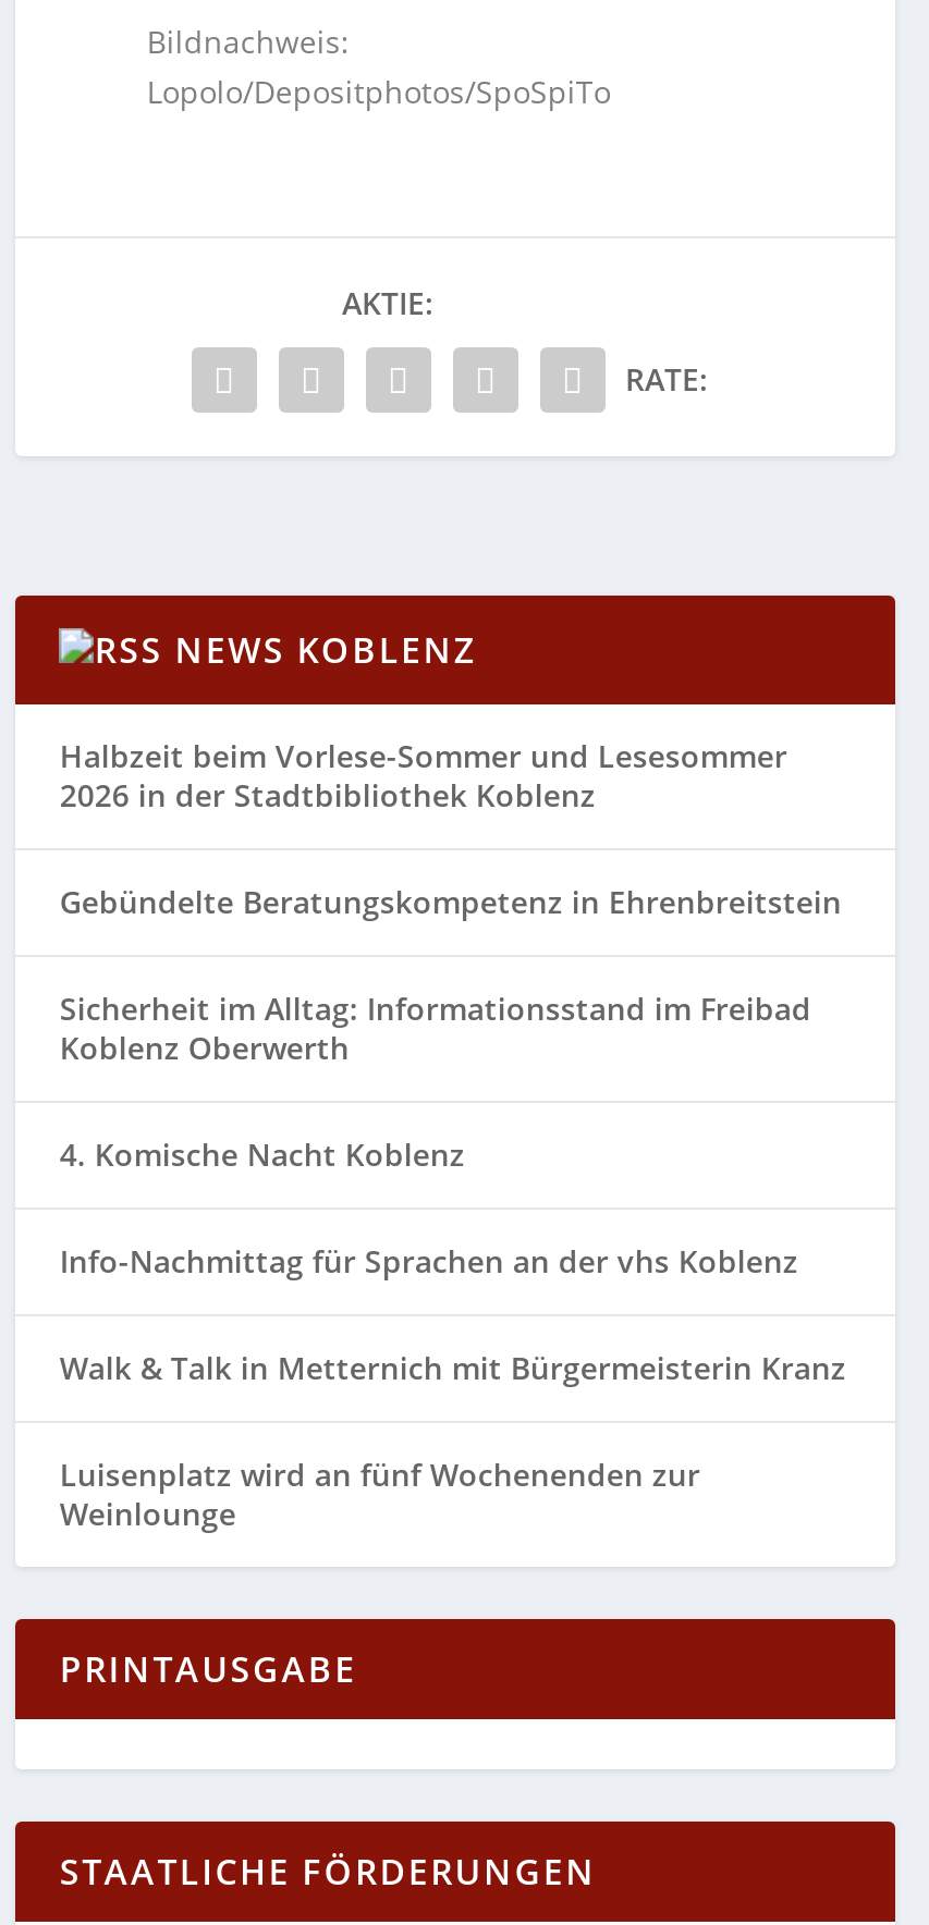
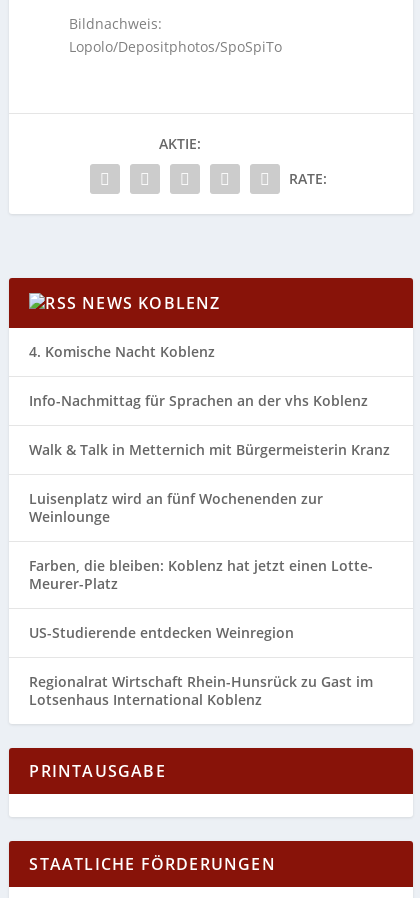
[60,736,842,1069] Halbzeit beim Vorlese-Sommer und Lesesommer | 2026 in der Stadtbibliothek Koblenz | Gebündelte Beratungskompetenz in Ehrenbreitstein | Sicherheit im Alltag: Informationsstand im Freibad | Koblenz Oberwerth -> none
moved [60,1135,846,1535] -> [29,342,390,526]: 4. Komische Nacht Koblenz | Info-Nachmittag für Sprachen an der vhs Koblenz | Walk & Talk in Metternich mit Bürgermeisterin Kranz | Luisenplatz wird an fünf Wochenenden zur | Weinlounge
none -> [29,556,373,709] Farben, die bleiben: Koblenz hat jetzt einen Lotte- | Meurer-Platz | US-Studierende entdecken Weinregion | Regionalrat Wirtschaft Rhein-Hunsrück zu Gast im | Lotsenhaus International Koblenz

